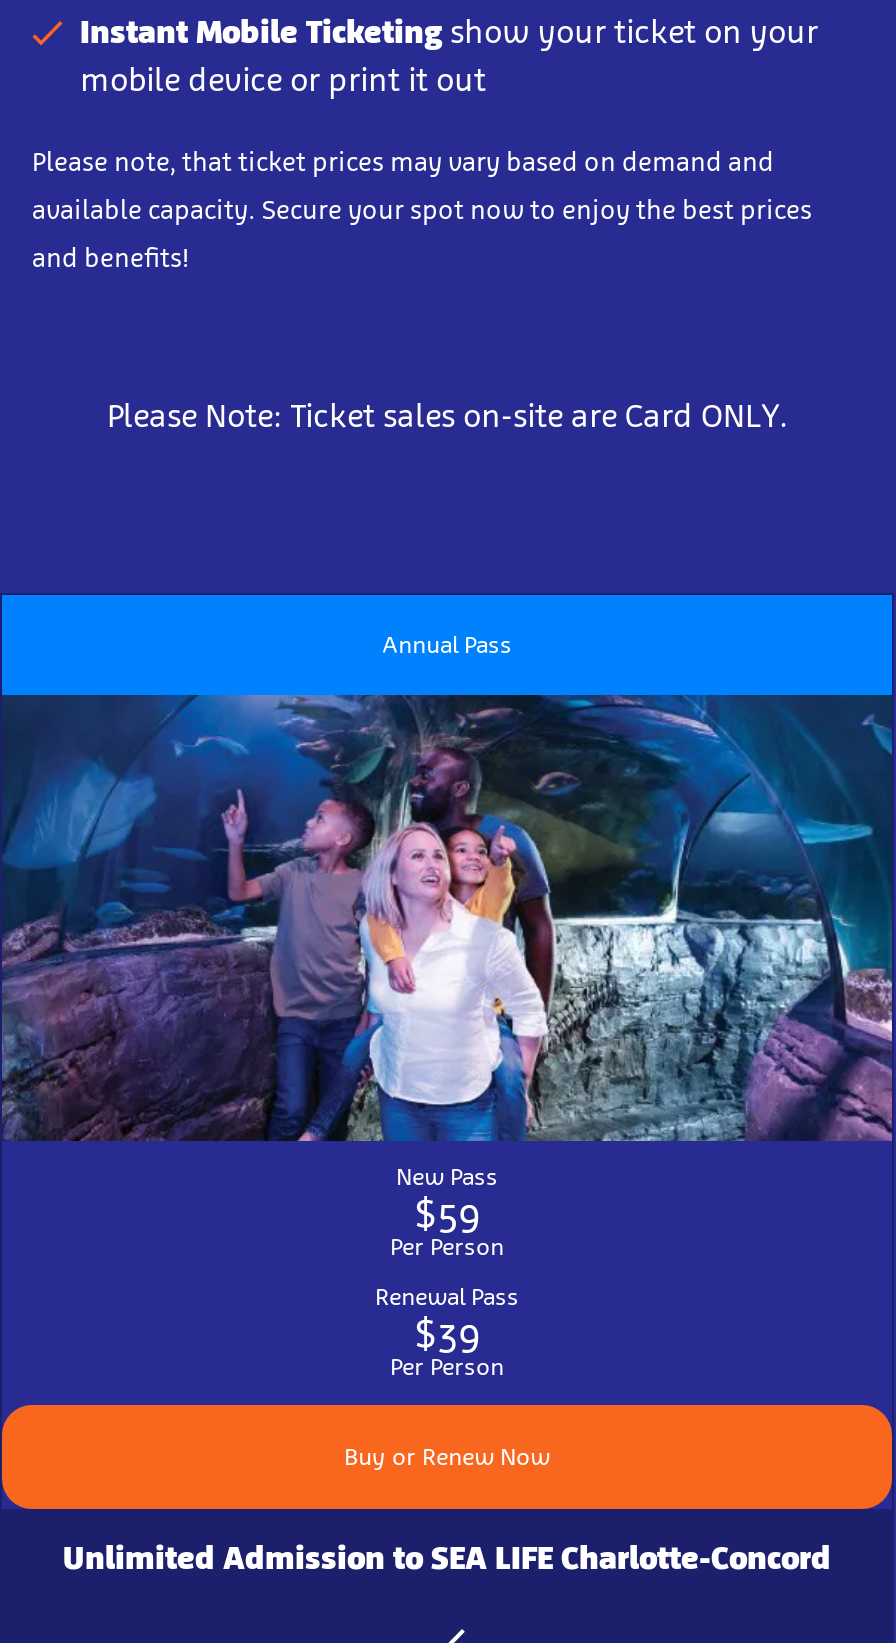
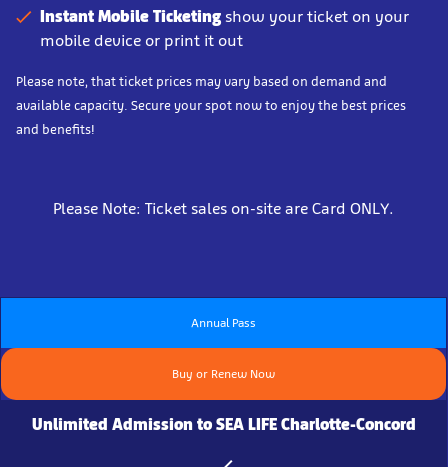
[6,693,890,1380] [image] | New Pass | $59 | Per Person | Renewal Pass | $39 | Per Person -> none

